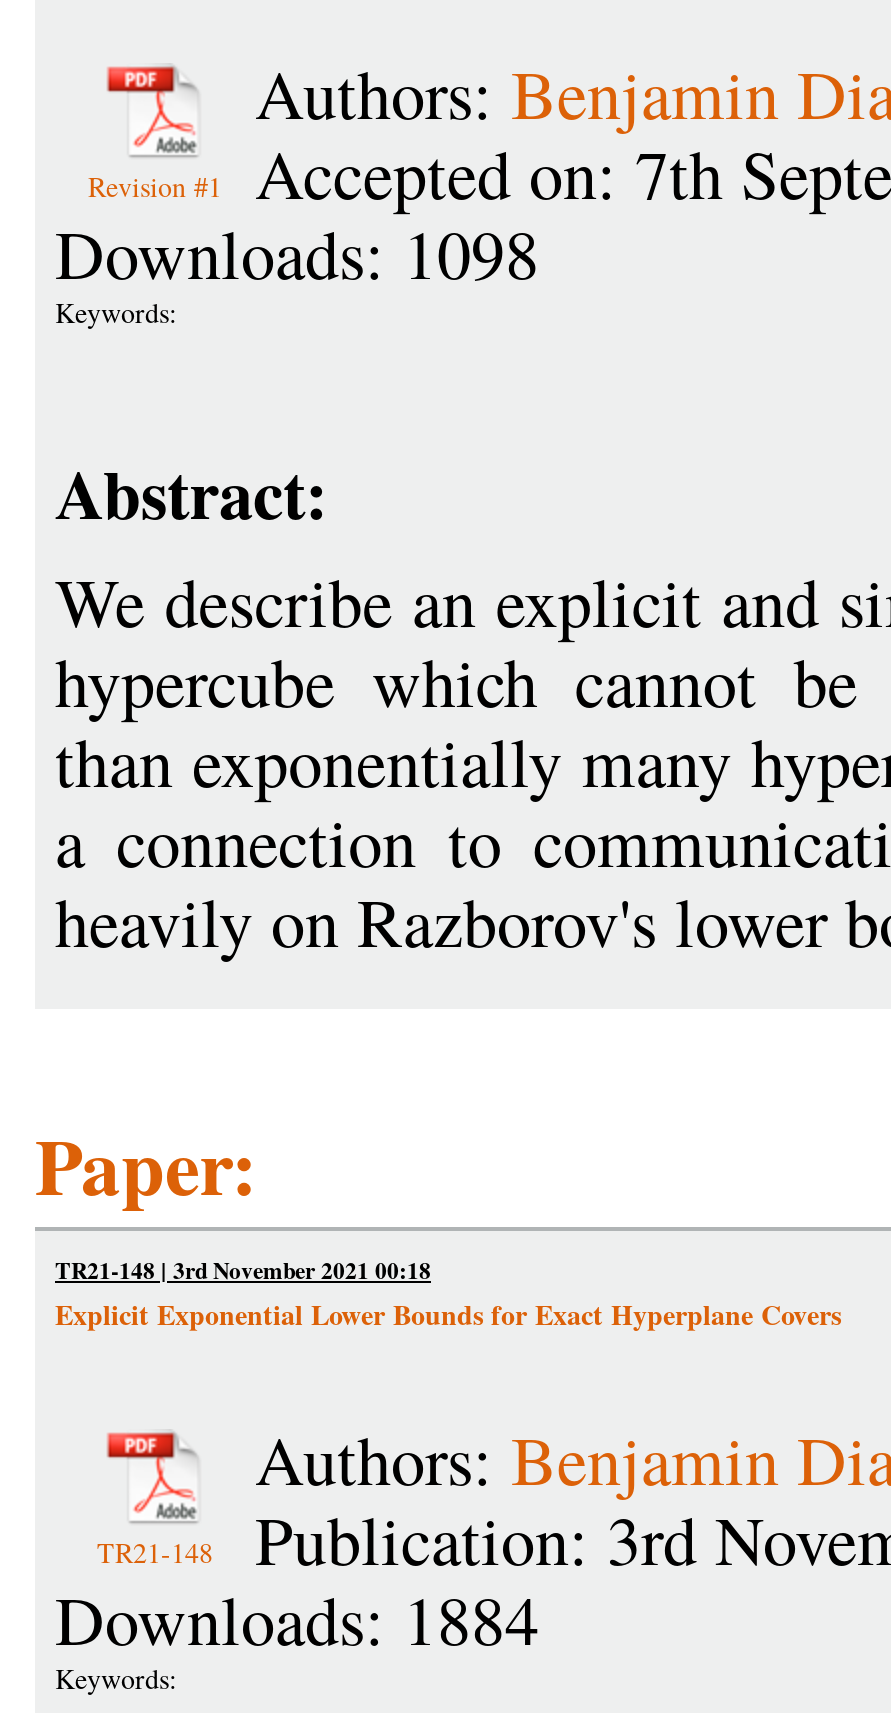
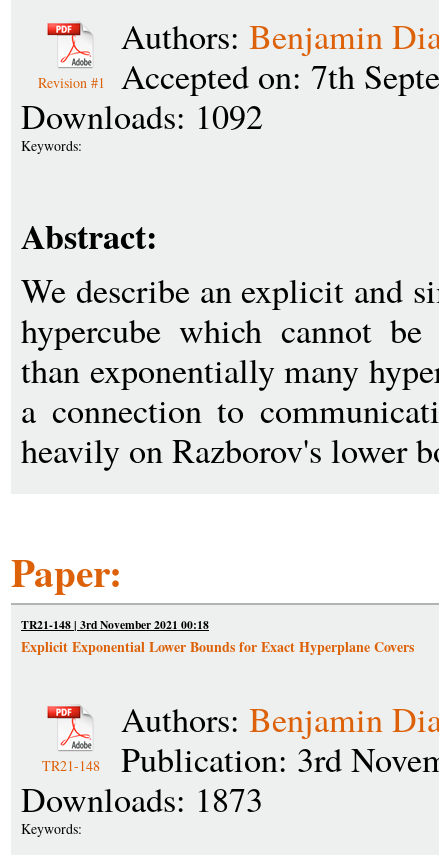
[55,207,539,299] Downloads: 1098 -> [21,93,263,139] Downloads: 1092
[55,1573,539,1665] Downloads: 1884 -> [21,776,263,822] Downloads: 1873

